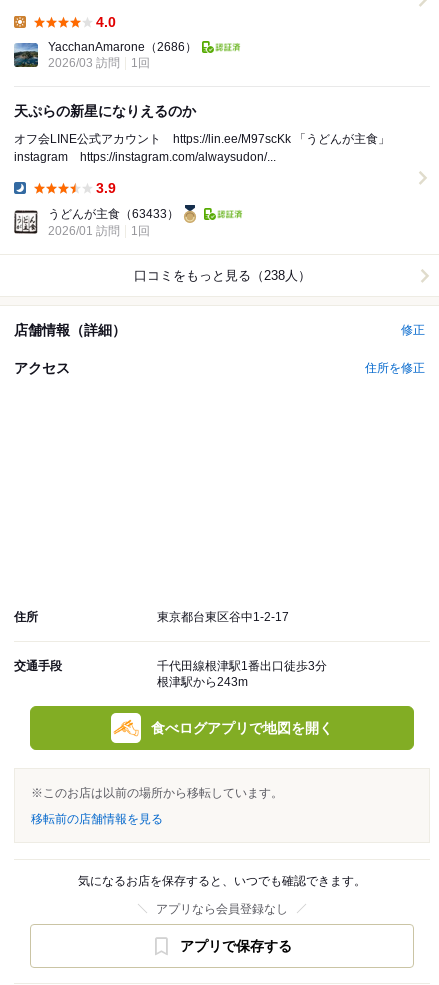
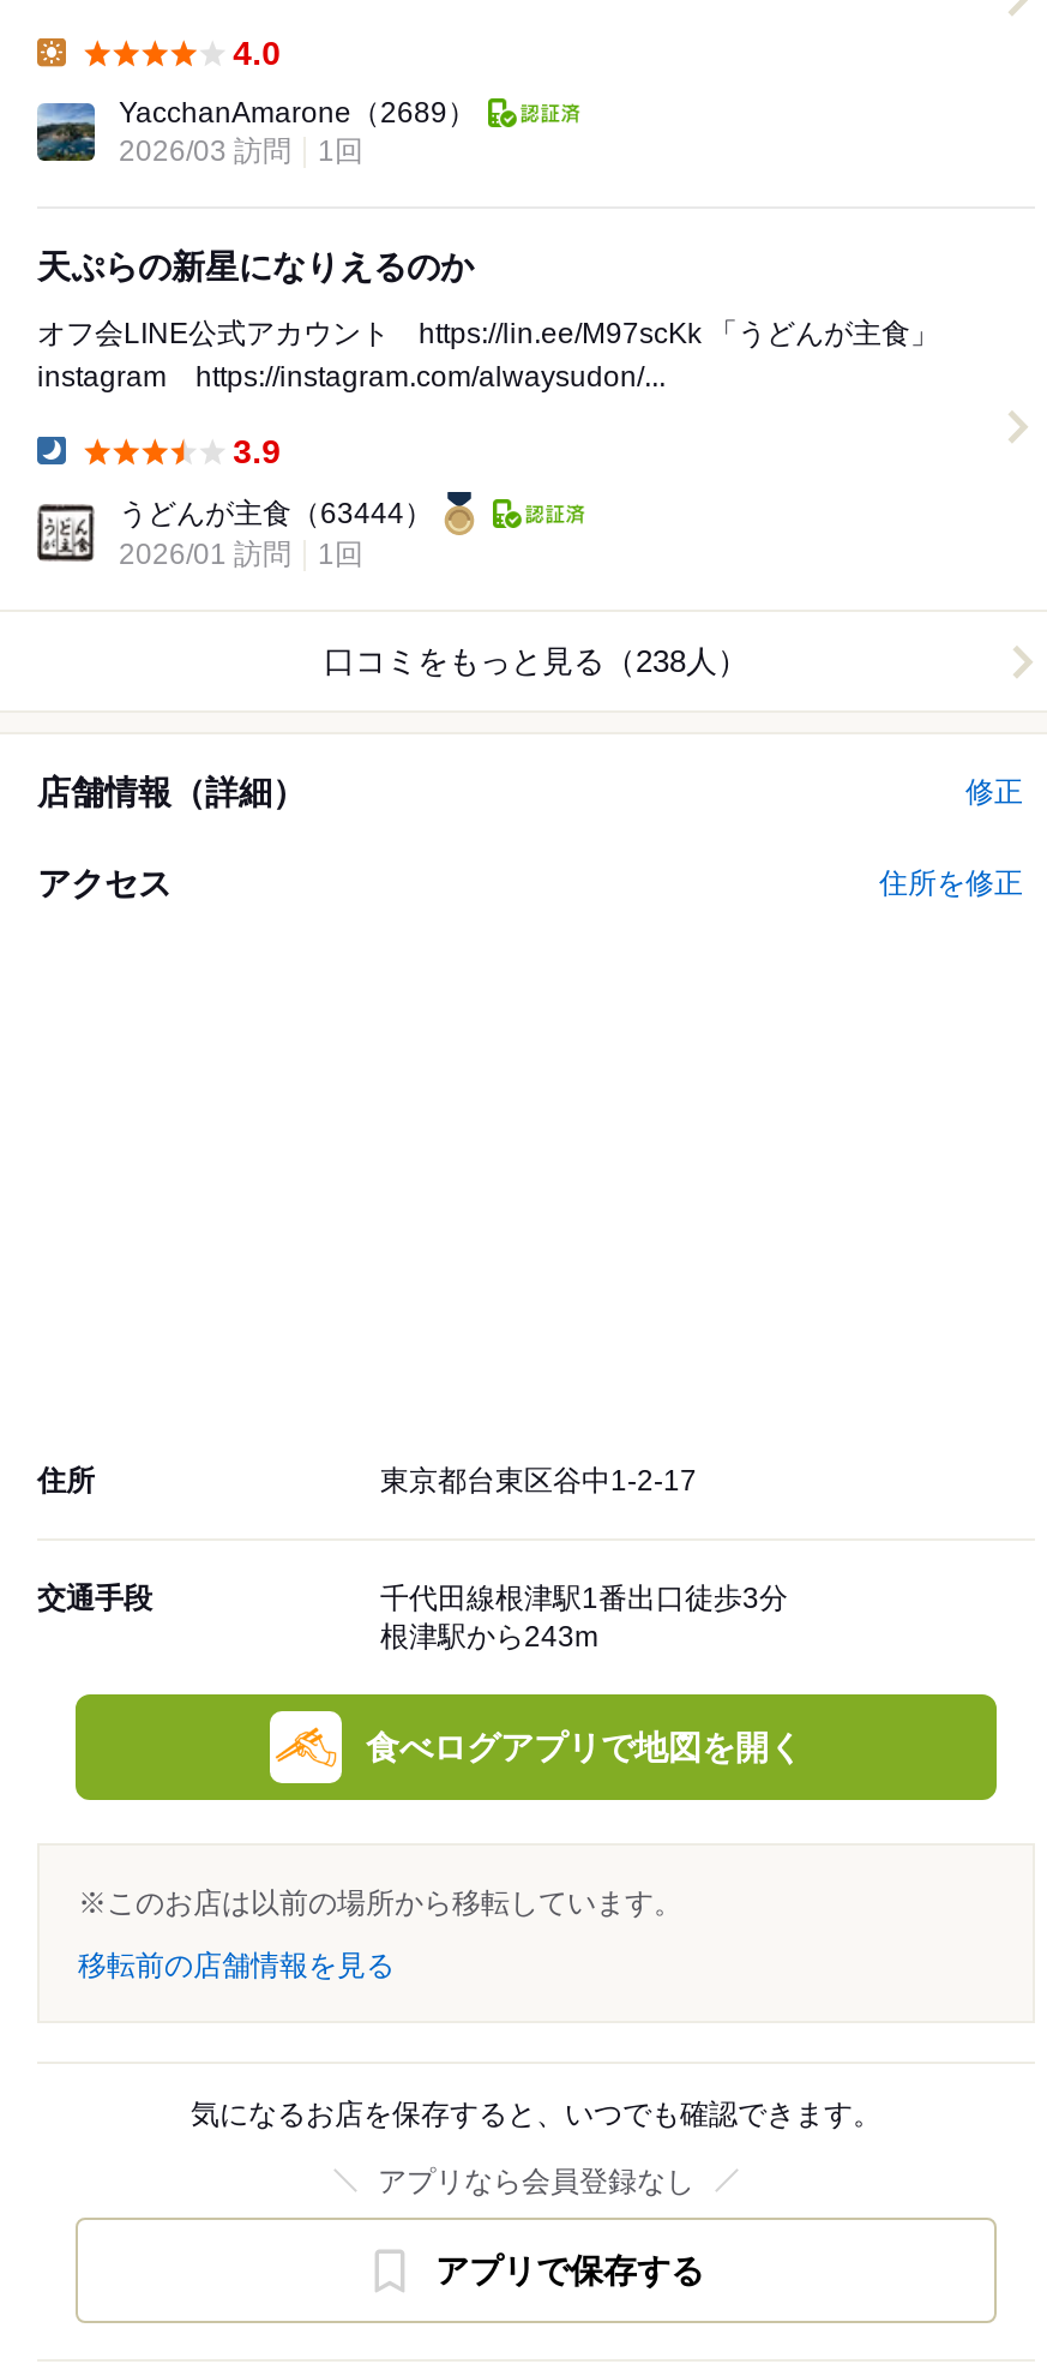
[48,40,197,54] YacchanAmarone（2686） -> [119,96,476,130] YacchanAmarone（2689）
[48,207,179,221] うどんが主食（63433） -> [119,497,433,531] うどんが主食（63444）

